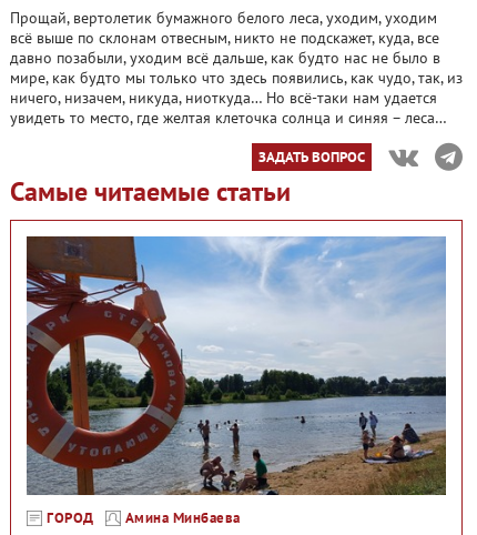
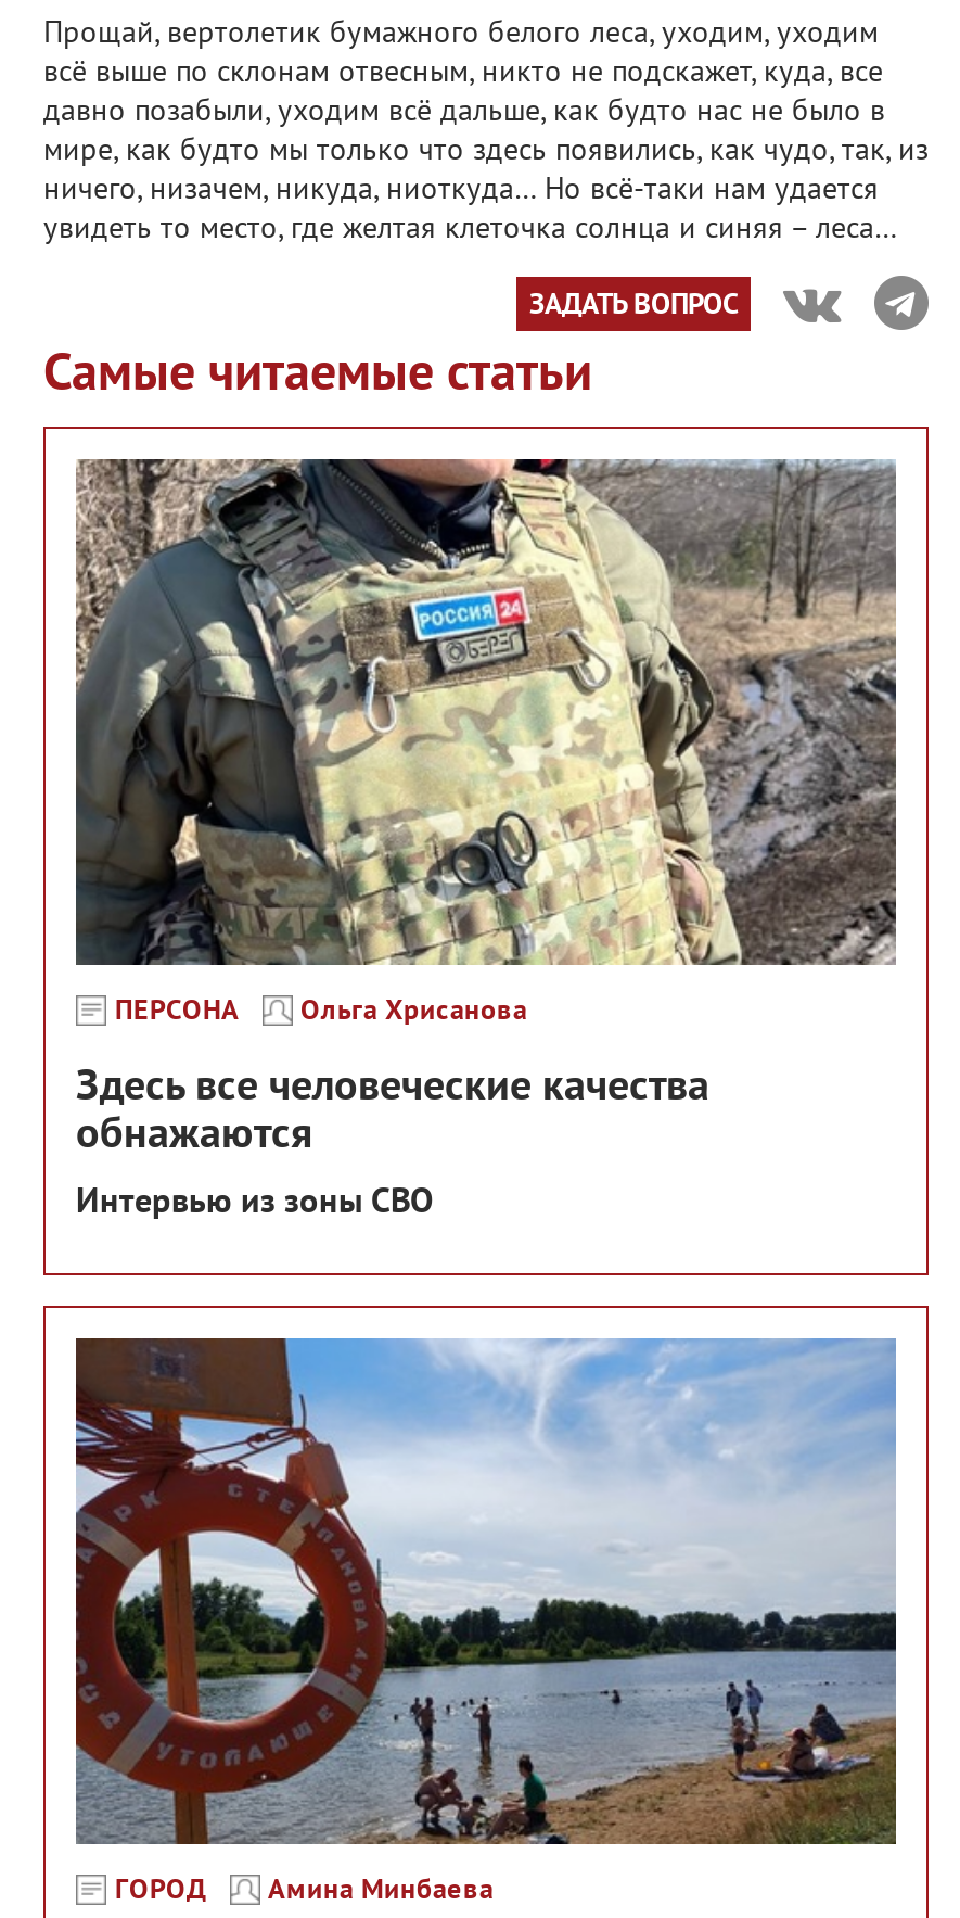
none -> [74,457,898,1221] [image] | ПЕРСОНА | Ольга Хрисанова | Здесь все человеческие качества | обнажаются | Интервью из зоны СВО

